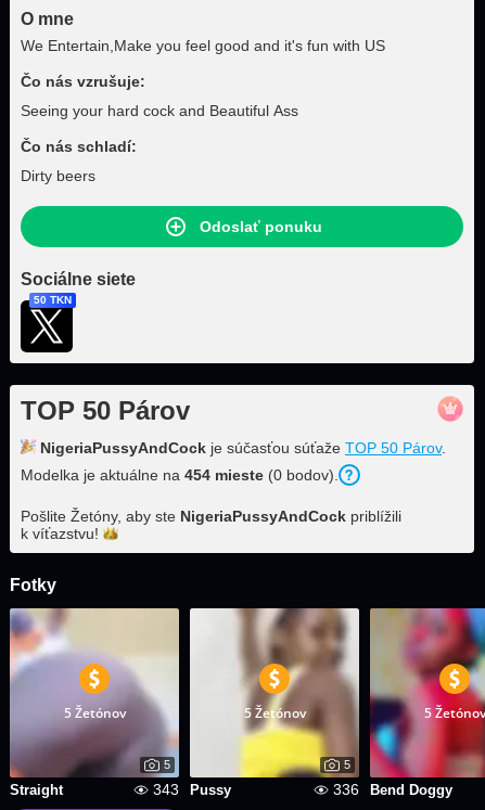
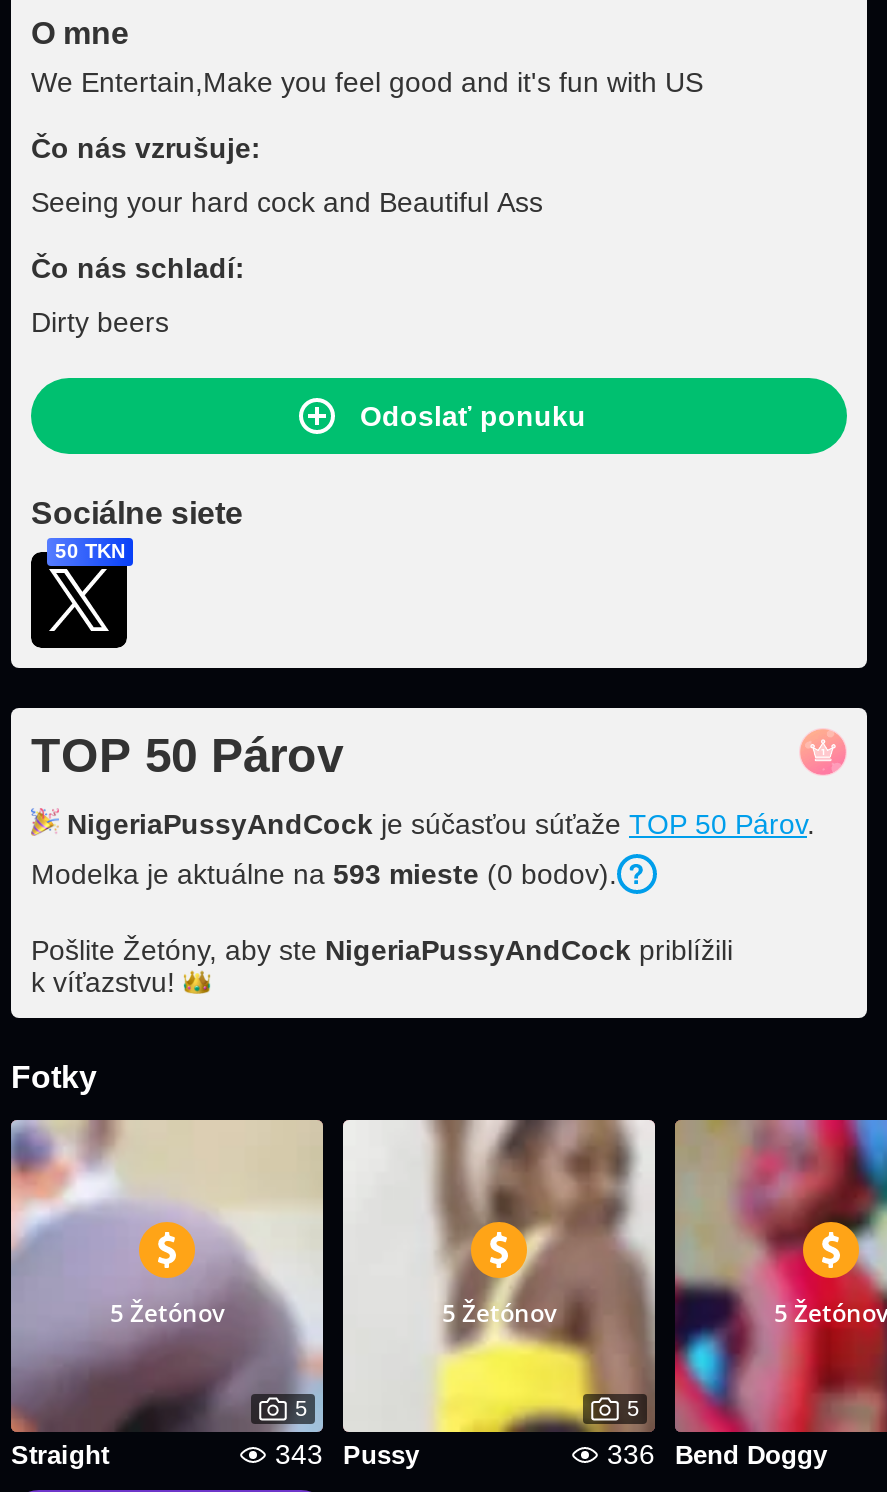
[21,466,339,484] Modelka je aktuálne na 454 mieste (0 bodov). -> [31,858,617,890] Modelka je aktuálne na 593 mieste (0 bodov).

